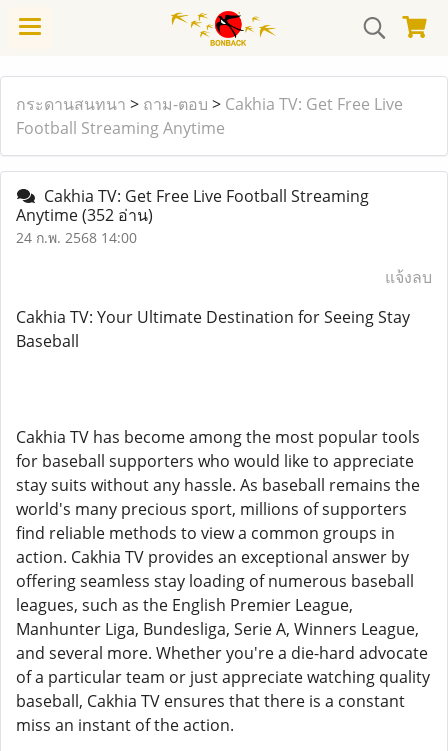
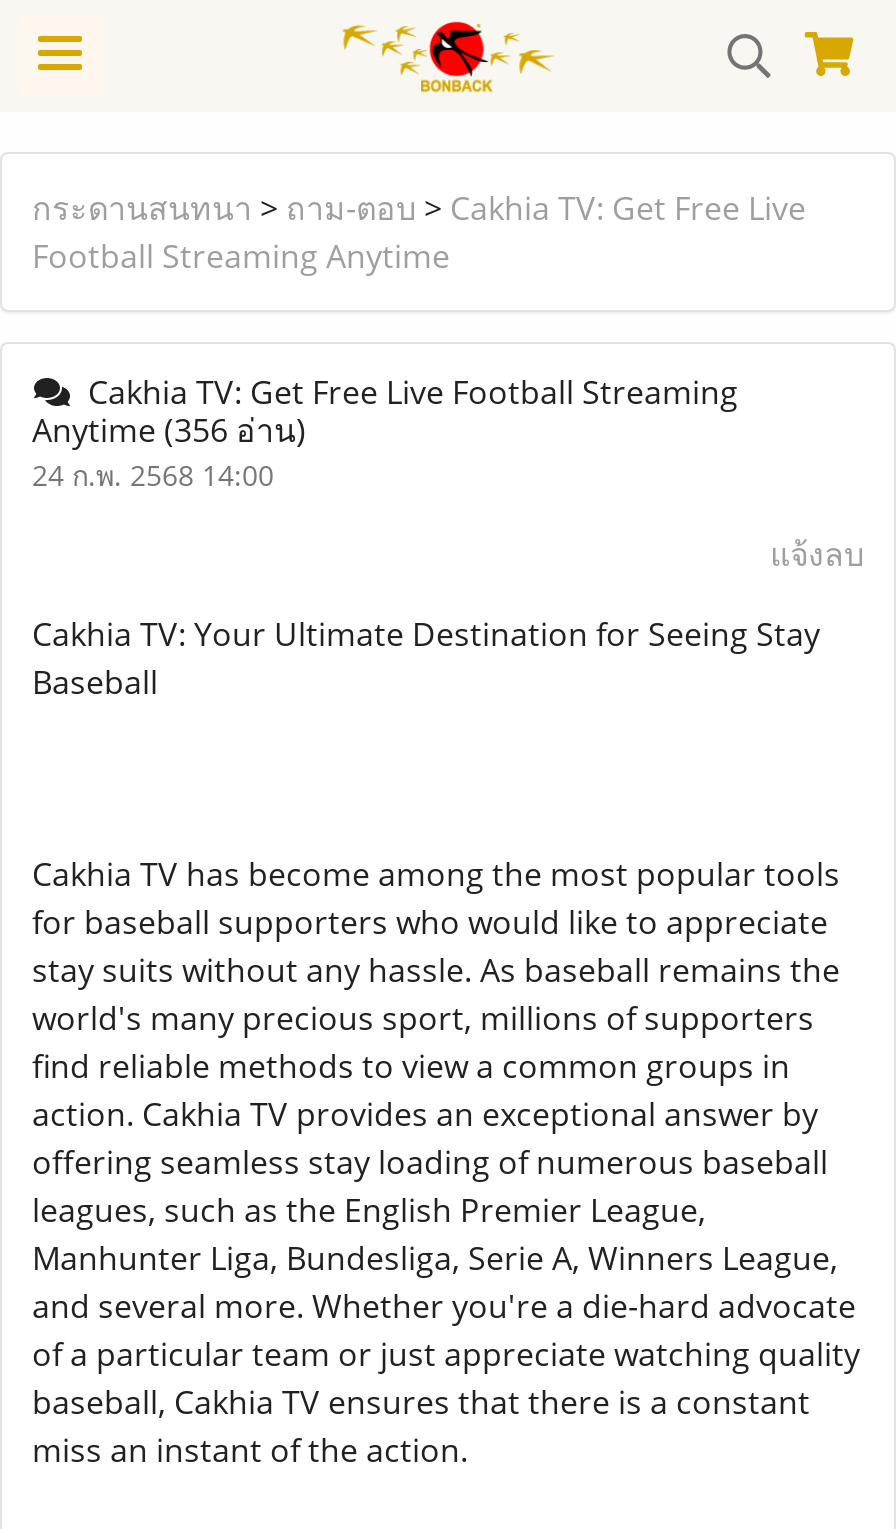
[16,204,153,226] Anytime (352 อ่าน) -> [32,408,306,452] Anytime (356 อ่าน)

